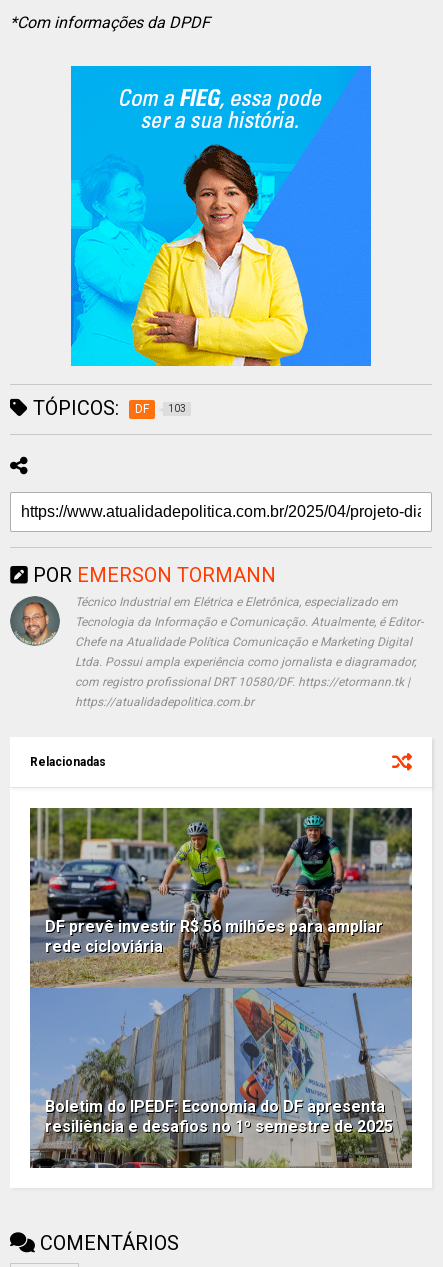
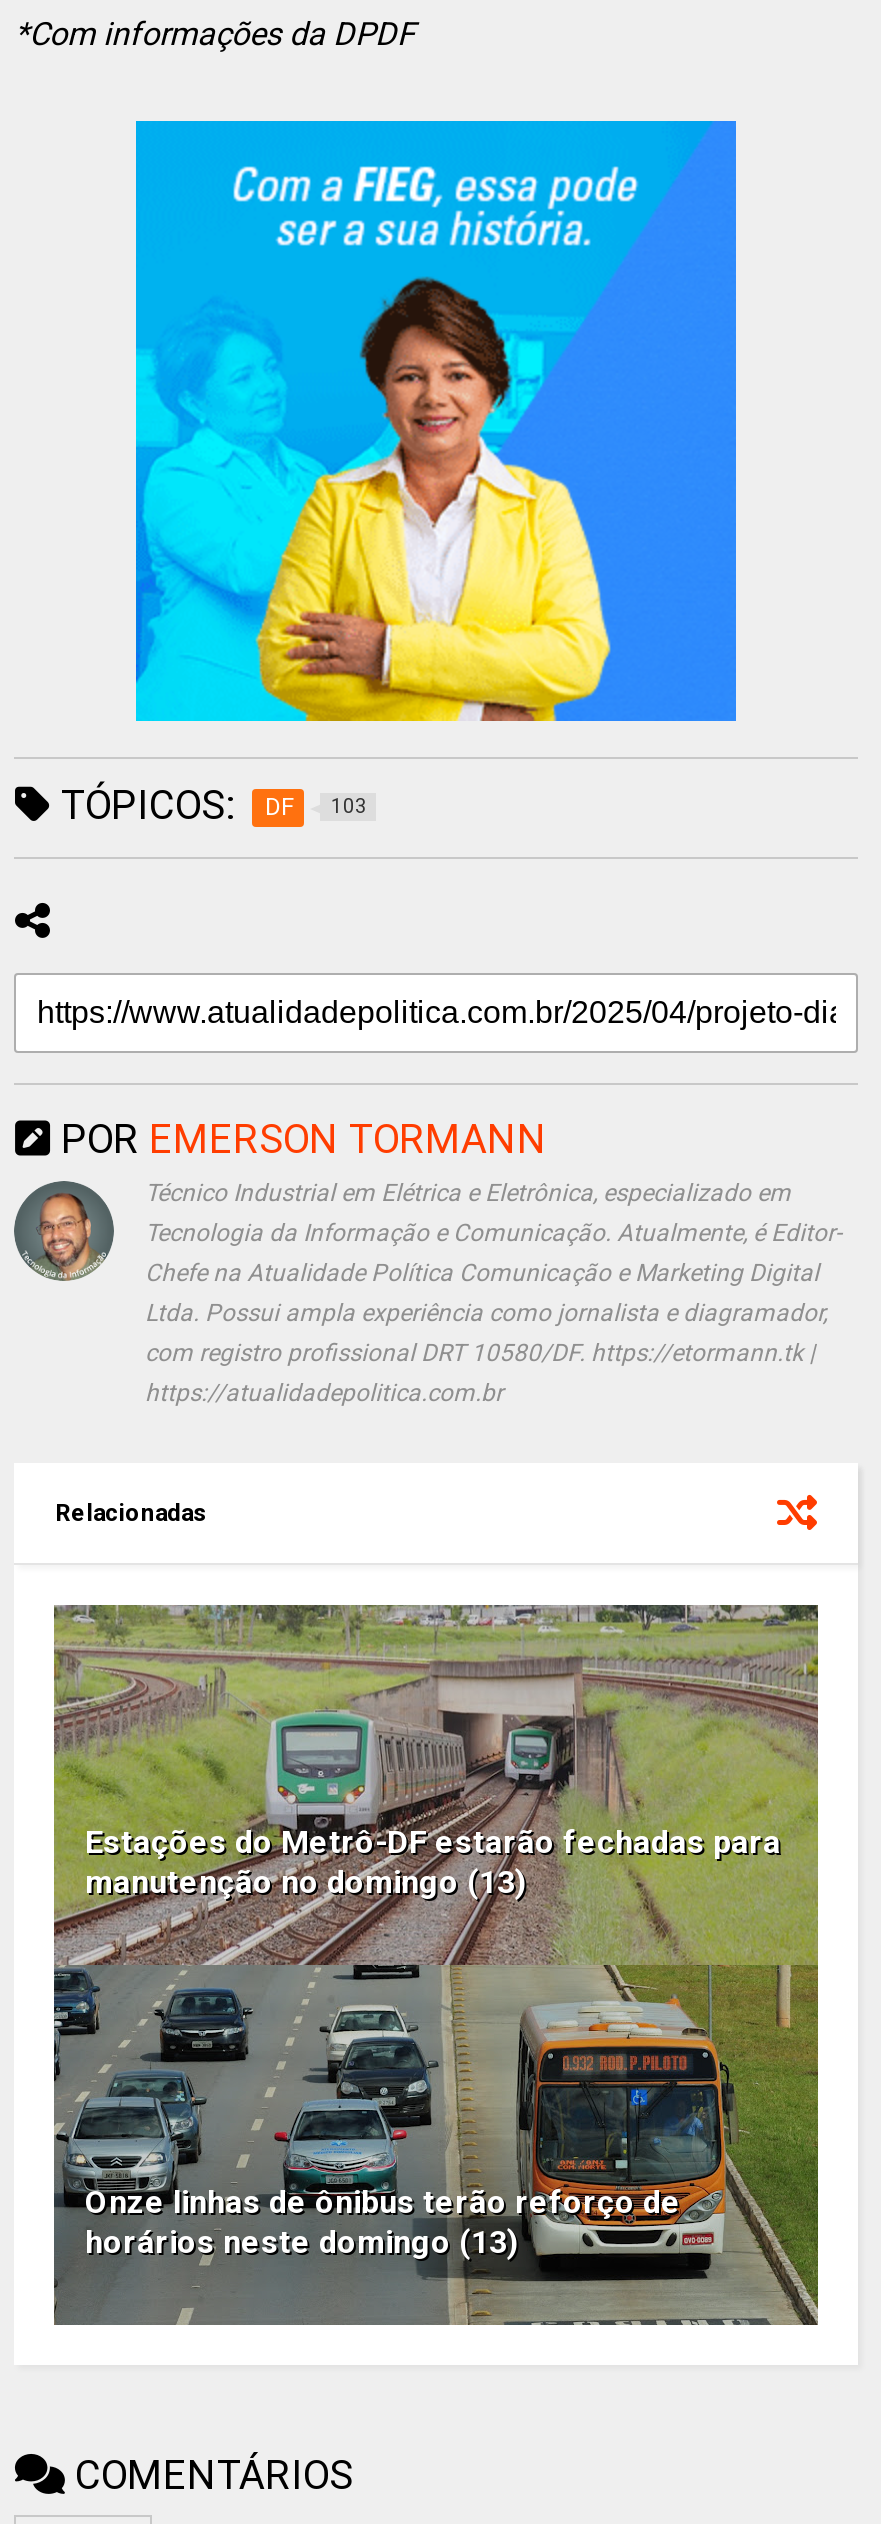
[29,807,413,1168] [image] | DF prevê investir R$ 56 milhões para ampliar | rede cicloviária -> [52,1605,820,2325] [image] | Estações do Metrô-DF estarão fechadas para | manutenção no domingo (13)
[45,1097,393,1136] Boletim do IPEDF: Economia do DF apresenta | resiliência e desafios no 1º semestre de 2025 -> [85,2183,681,2261] Onze linhas de ônibus terão reforço de | horários neste domingo (13)

